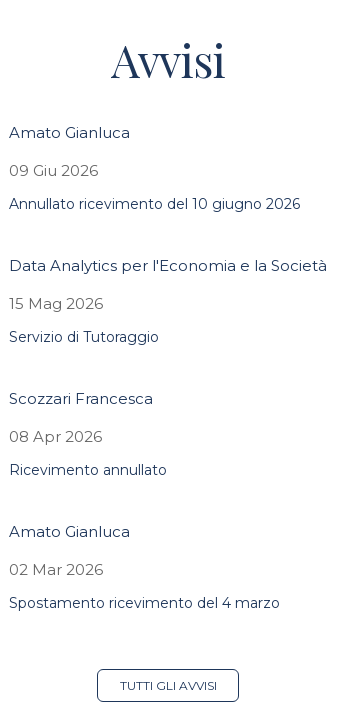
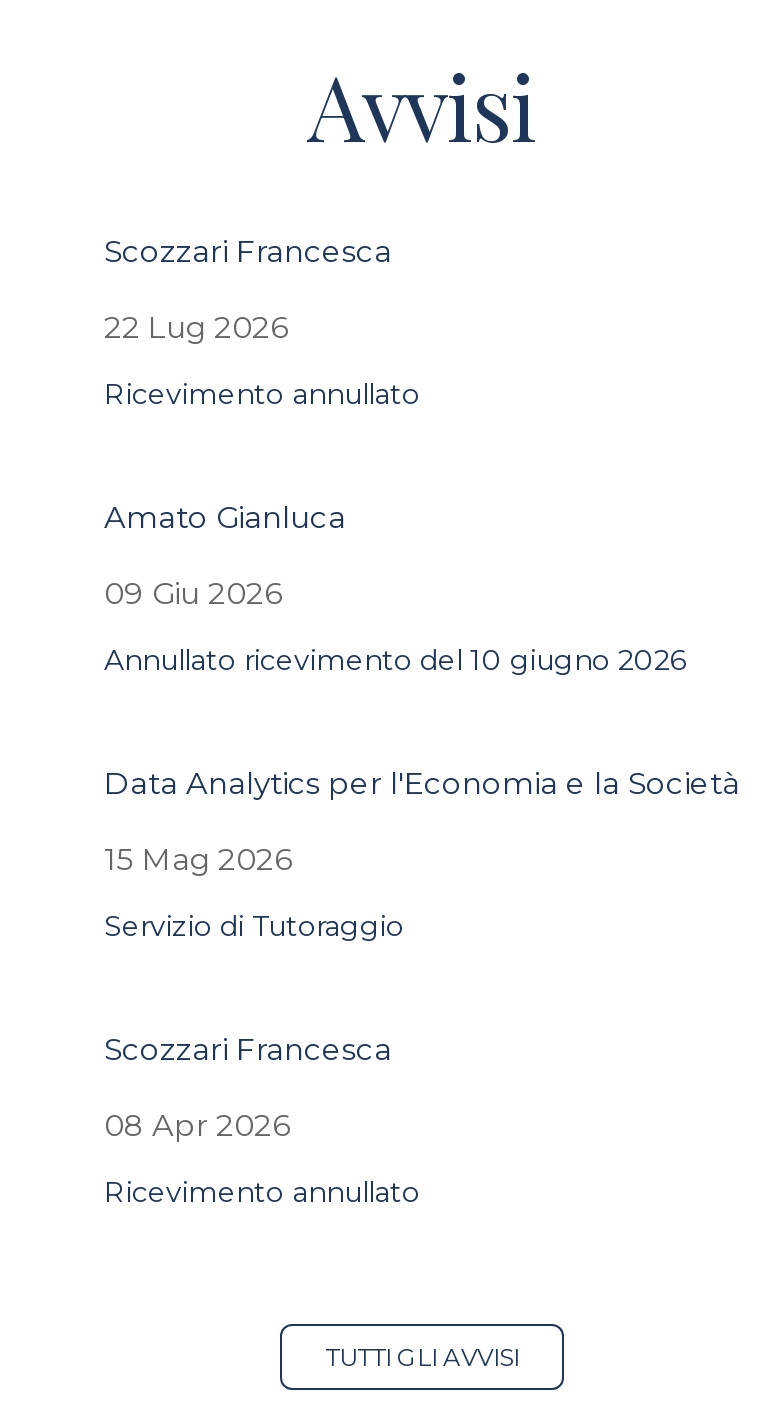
none -> [104,232,420,412] Scozzari Francesca | 22 Lug 2026 | Ricevimento annullato
moved [9,123,327,479] -> [104,498,740,1210]: Amato Gianluca | 09 Giu 2026 | Annullato ricevimento del 10 giugno 2026 | ... | 08 Apr 2026 | Ricevimento annullato
[9,522,280,612] Amato Gianluca | 02 Mar 2026 | Spostamento ricevimento del 4 marzo -> none

